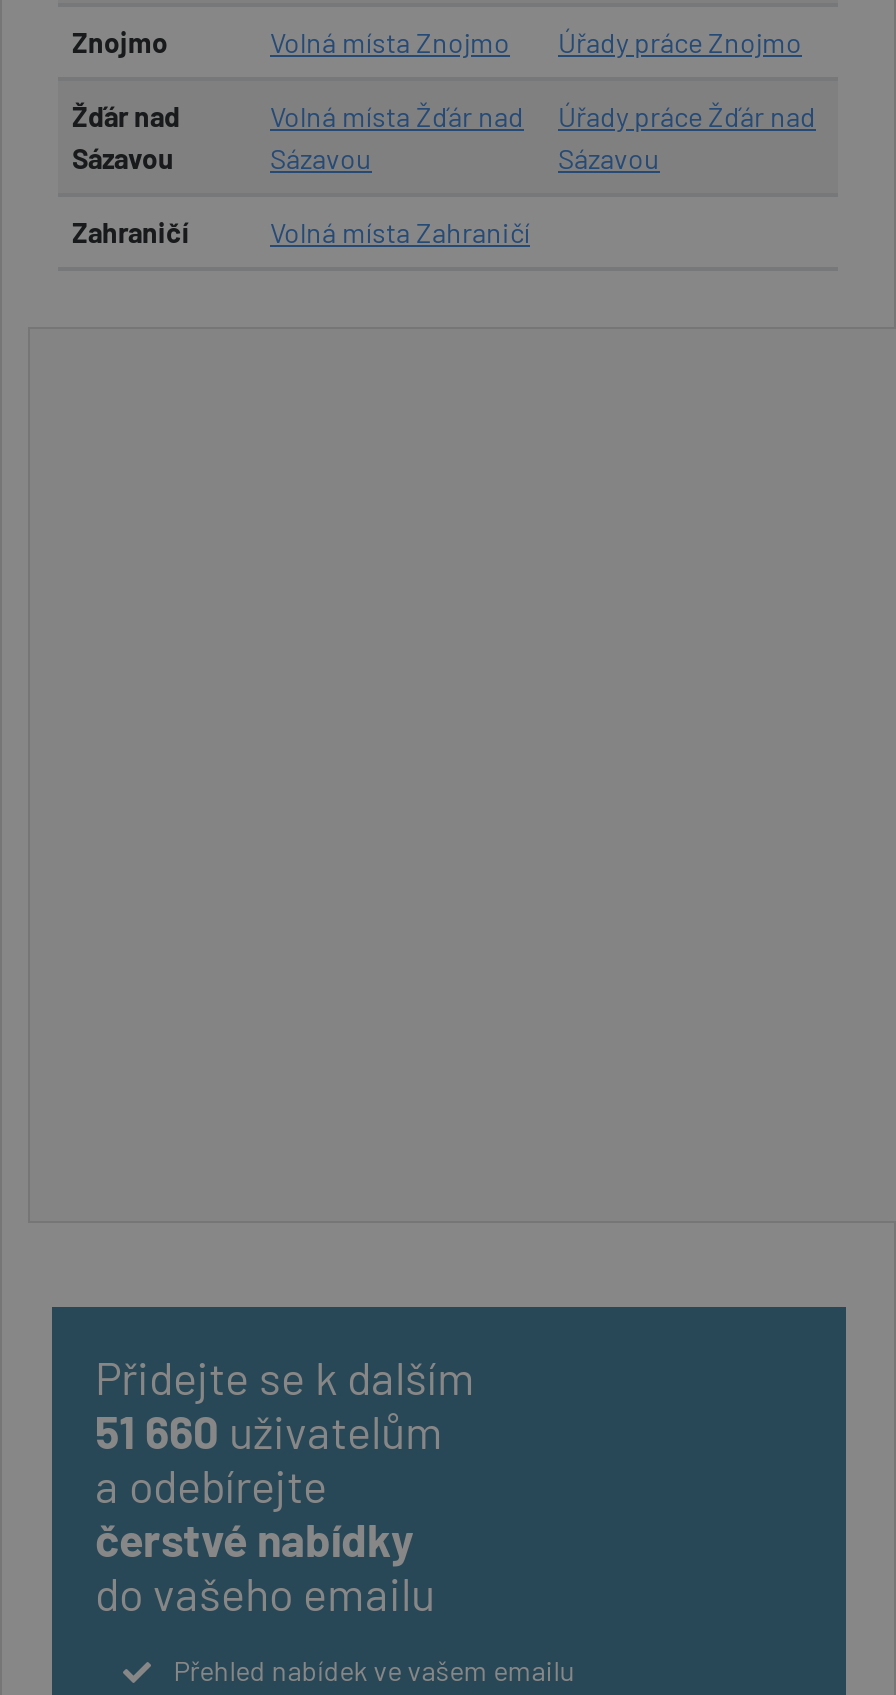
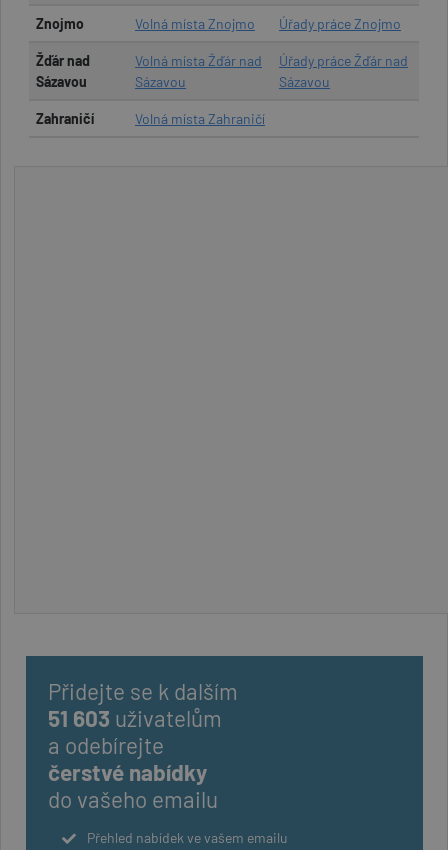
[95,1404,443,1460] 51 660 uživatelům -> [47,704,221,732] 51 603 uživatelům

